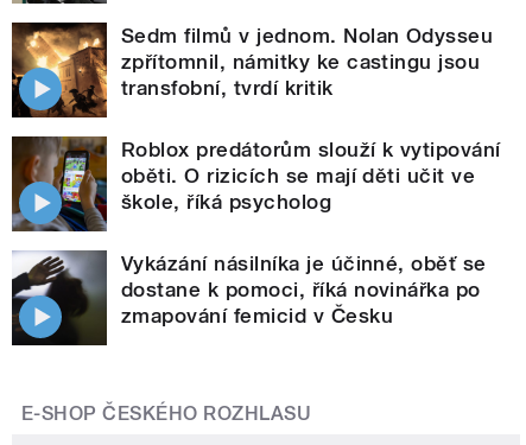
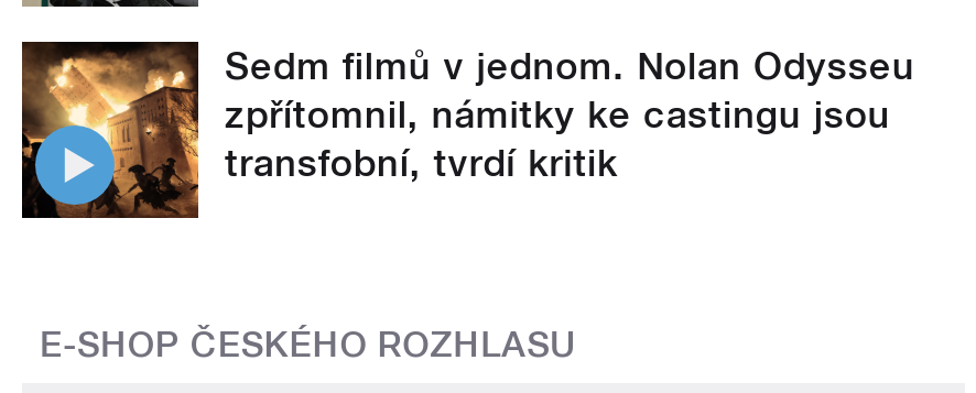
[12,135,501,327] [image] | Roblox predátorům slouží k vytipování | oběti. O rizicích se mají děti učit ve | škole, říká psycholog | Vykázání násilníka je účinné, oběť se | dostane k pomoci, říká novinářka po | zmapování femicid v Česku -> none
[12,250,107,345] [image] -> none

